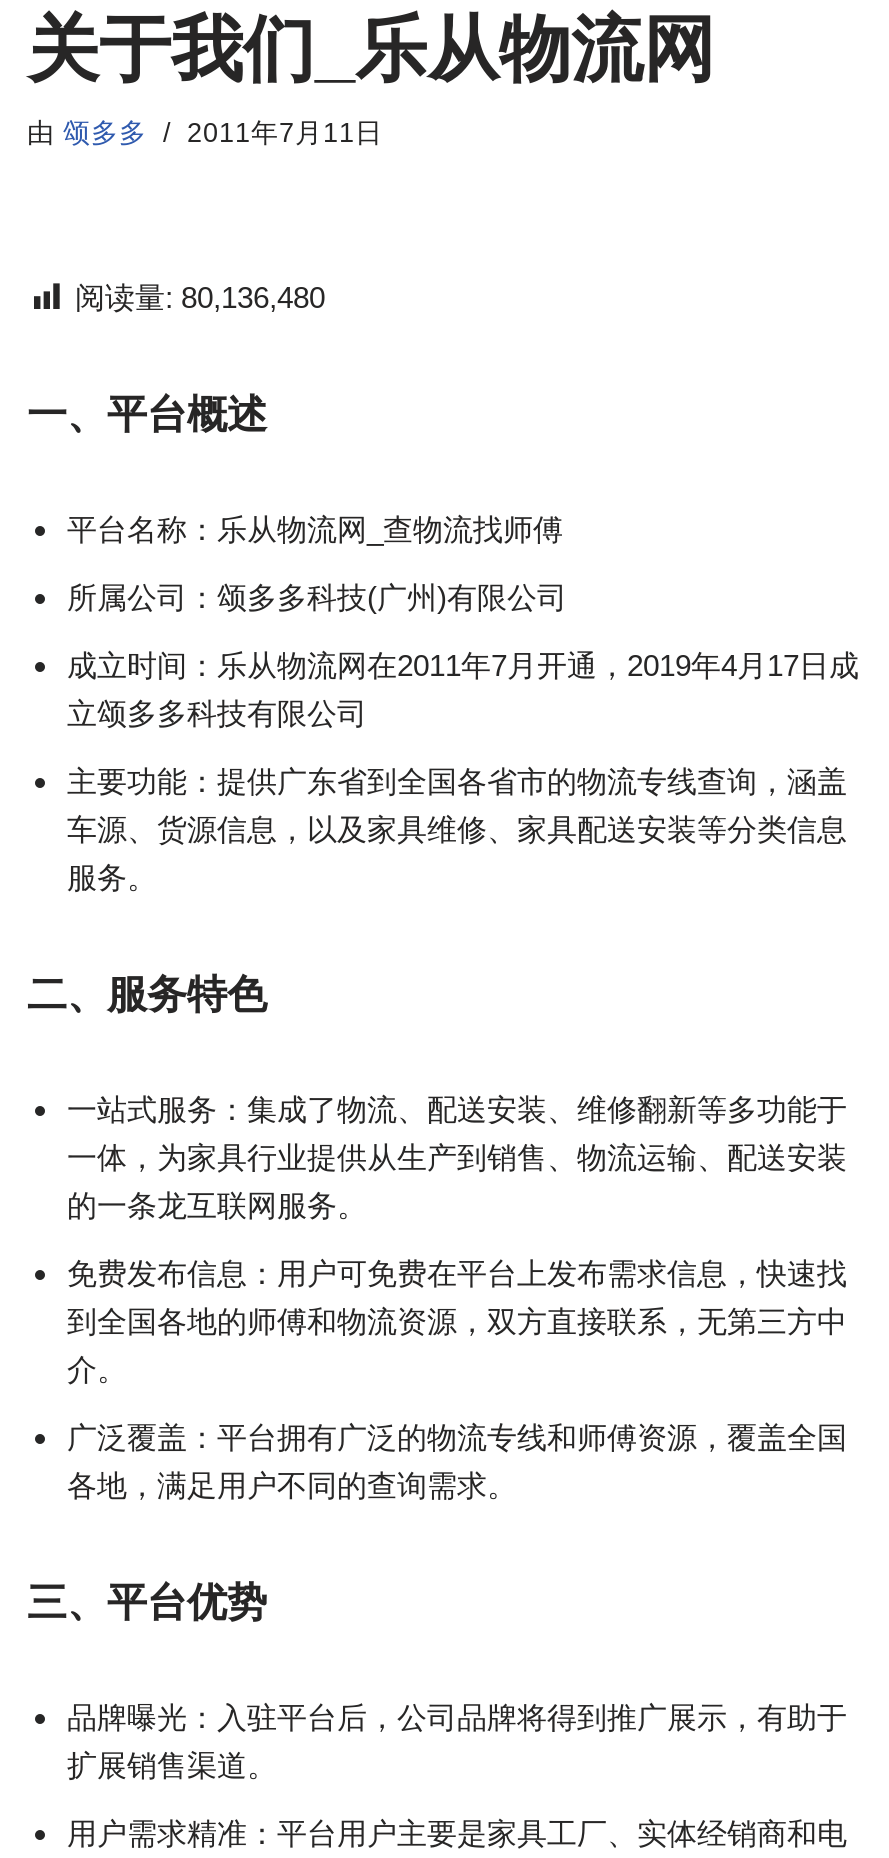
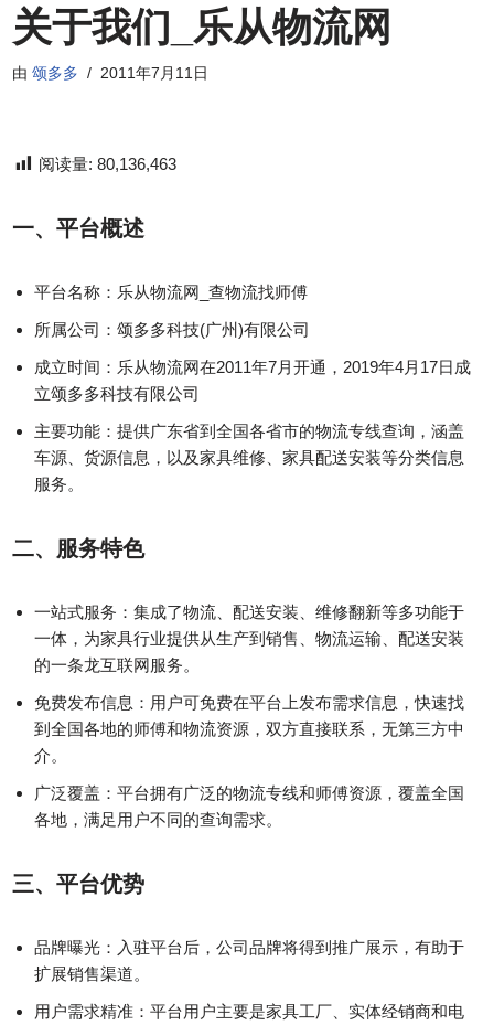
[75,279,325,313] 阅读量: 80,136,480 -> [39,154,176,173] 阅读量: 80,136,463

